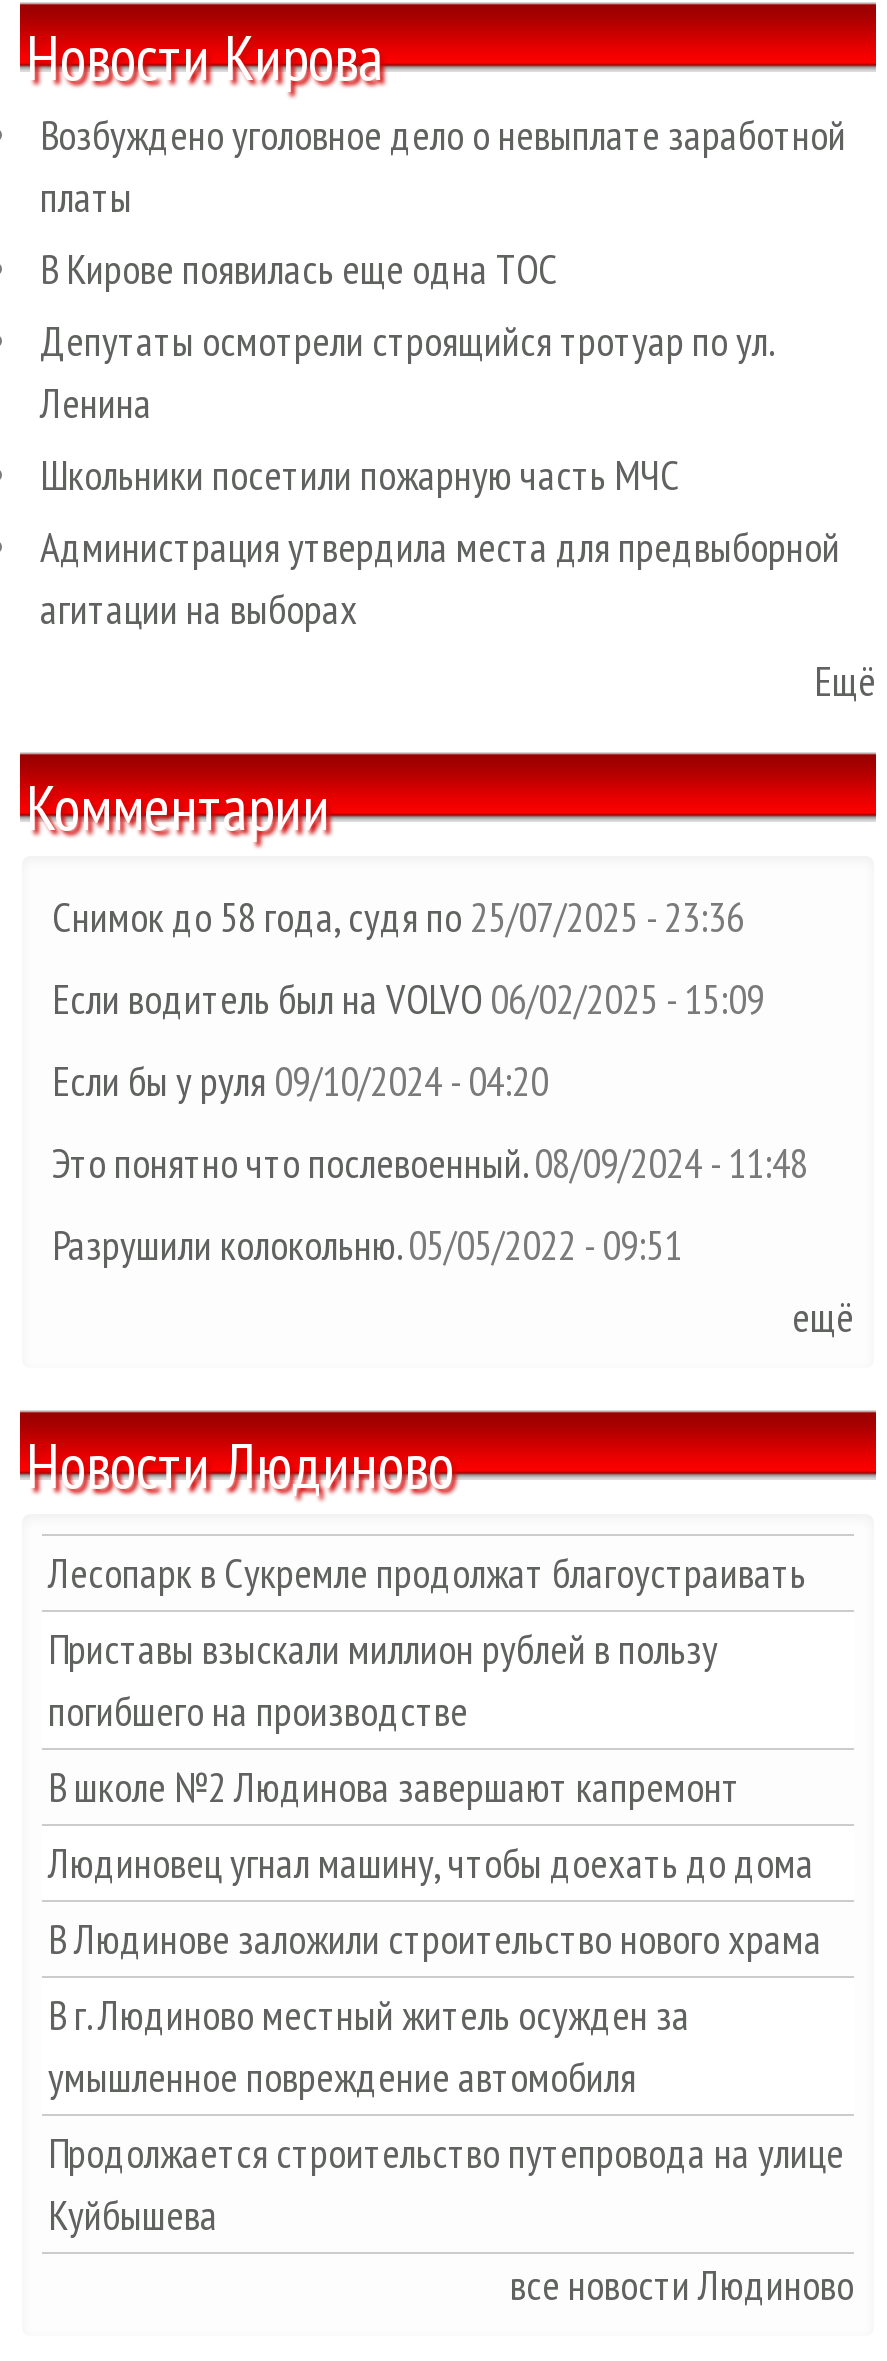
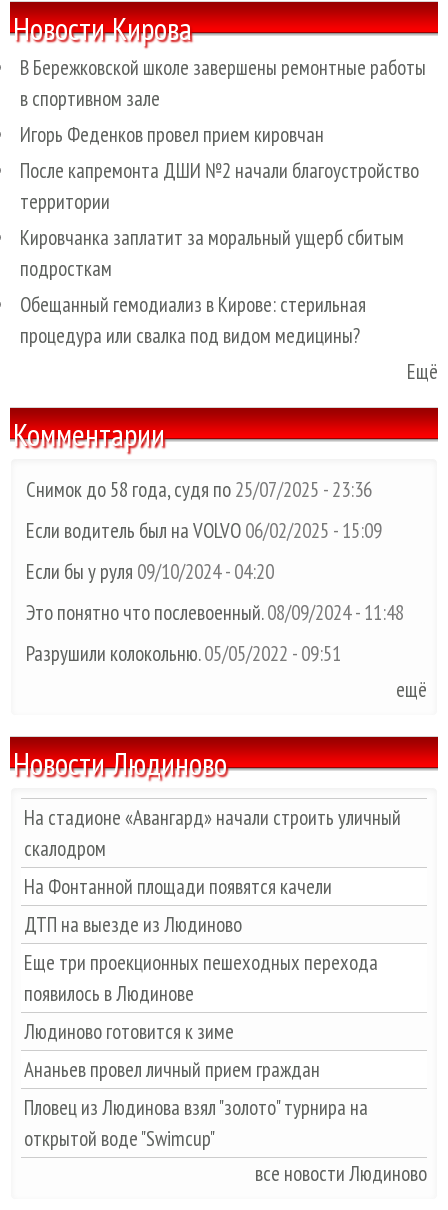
[40,107,846,635] Возбуждено уголовное дело о невыплате заработной | платы | В Кирове появилась еще одна ТОС | Депутаты осмотрели строящийся тротуар по ул. | Ленина | Школьники посетили пожарную часть МЧС | Администрация утвердила места для предвыборной | агитации на выборах -> [20,54,426,349] В Бережковской школе завершены ремонтные работы | в спортивном зале | Игорь Феденков провел прием кировчан | После капремонта ДШИ №2 начали благоустройство | территории | Кировчанка заплатит за моральный ущерб сбитым | подросткам | Обещанный гемодиализ в Кирове: стерильная | процедура или свалка под видом медицины?
[48,1545,844,2241] Лесопарк в Сукремле продолжат благоустраивать | Приставы взыскали миллион рублей в пользу | погибшего на производстве | В школе №2 Людинова завершают капремонт | Людиновец угнал машину, чтобы доехать до дома | В Людинове заложили строительство нового храма | В г. Людиново местный житель осужден за | умышленное повреждение автомобиля | Продолжается строительство путепровода на улице | Куйбышева -> [24,804,401,1152] На стадионе «Авангард» начали строить уличный | скалодром | На Фонтанной площади появятся качели | ДТП на выезде из Людиново | Еще три проекционных пешеходных перехода | появилось в Людинове | Людиново готовится к зиме | Ананьев провел личный прием граждан | Пловец из Людинова взял "золото" турнира на | открытой воде "Swimcup"

